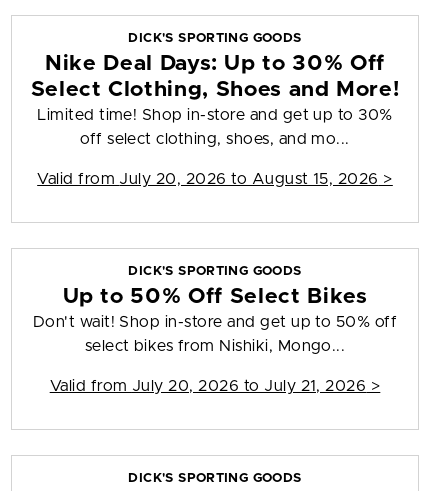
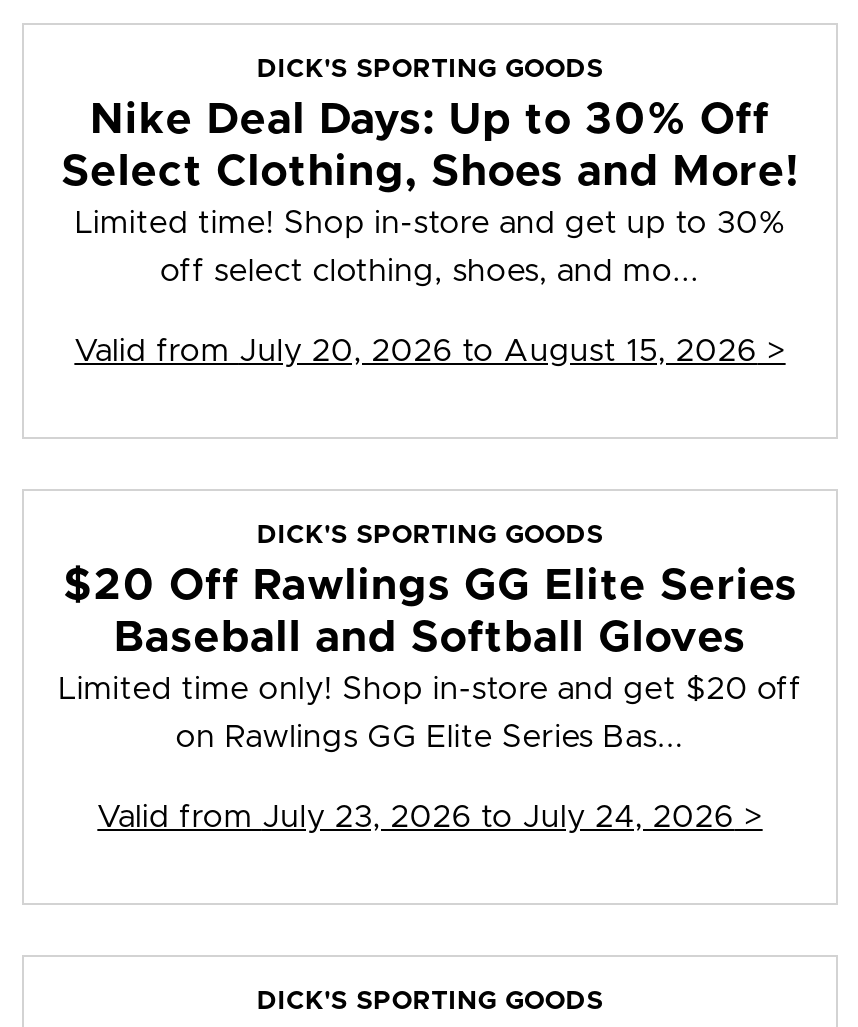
[33,286,397,330] Up to 50% Off Select Bikes | Don't wait! Shop in-store and get up to 50% off -> [58,565,802,705] $20 Off Rawlings GG Elite Series | Baseball and Softball Gloves | Limited time only! Shop in-store and get $20 off
[85,338,345,354] select bikes from Nishiki, Mongo... -> [176,721,684,753] on Rawlings GG Elite Series Bas...
[50,378,380,394] Valid from July 20, 2026 to July 21, 2026 > -> [97,801,763,833] Valid from July 23, 2026 to July 24, 2026 >

